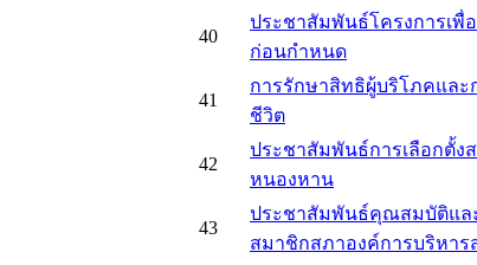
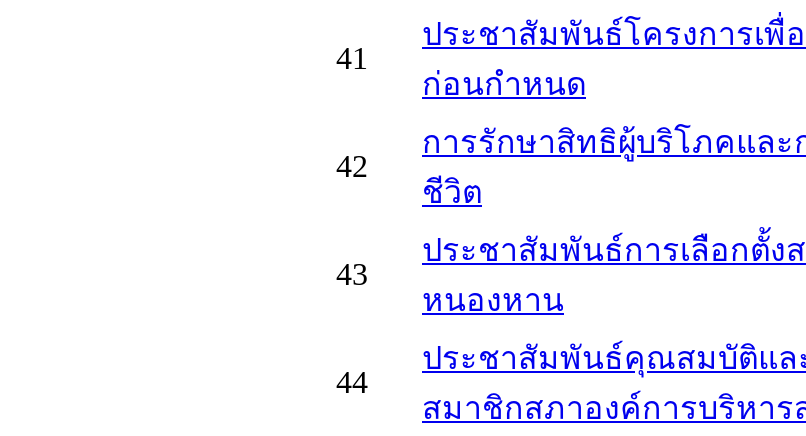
[199,26,218,46] 40 -> [336,41,368,75] 41
[199,90,218,110] 41 -> [336,149,368,183] 42
[199,154,218,174] 42 -> [336,257,368,291] 43
[199,218,218,238] 43 -> [336,365,368,399] 44

